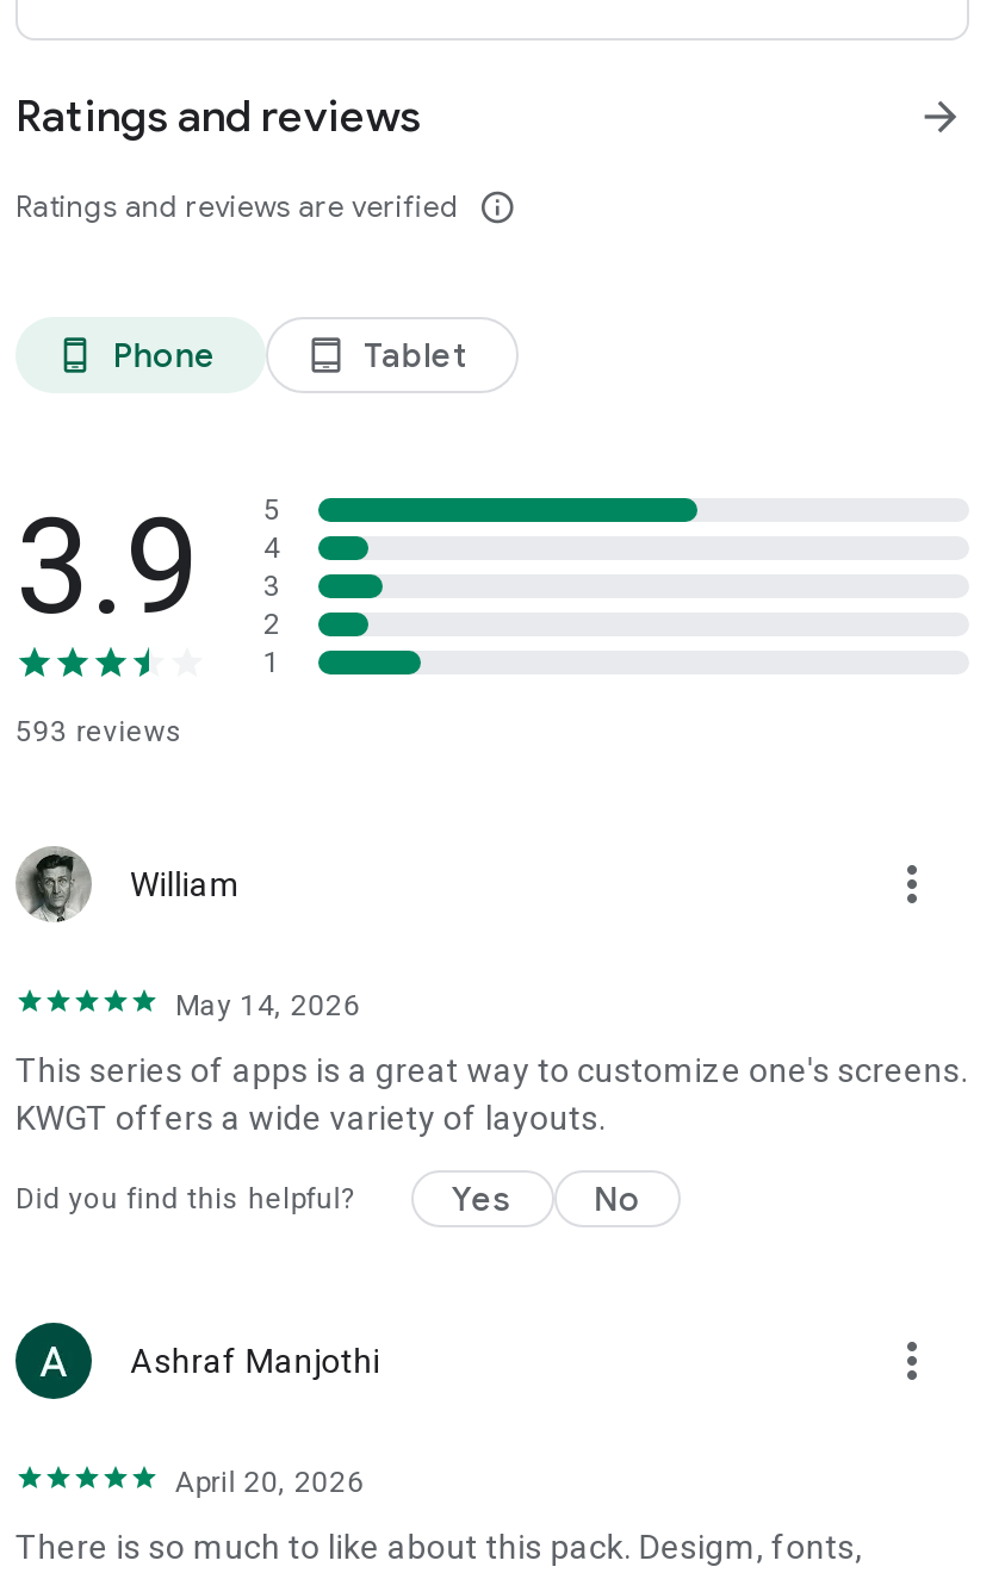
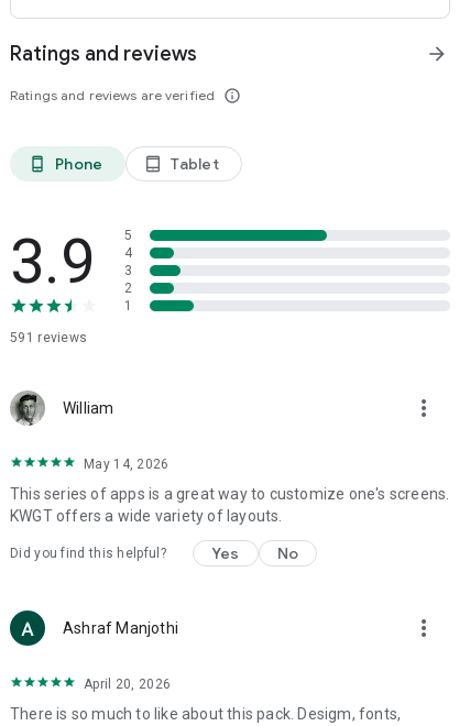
[15,715,183,748] 593 reviews -> [10,330,87,345] 591 reviews

